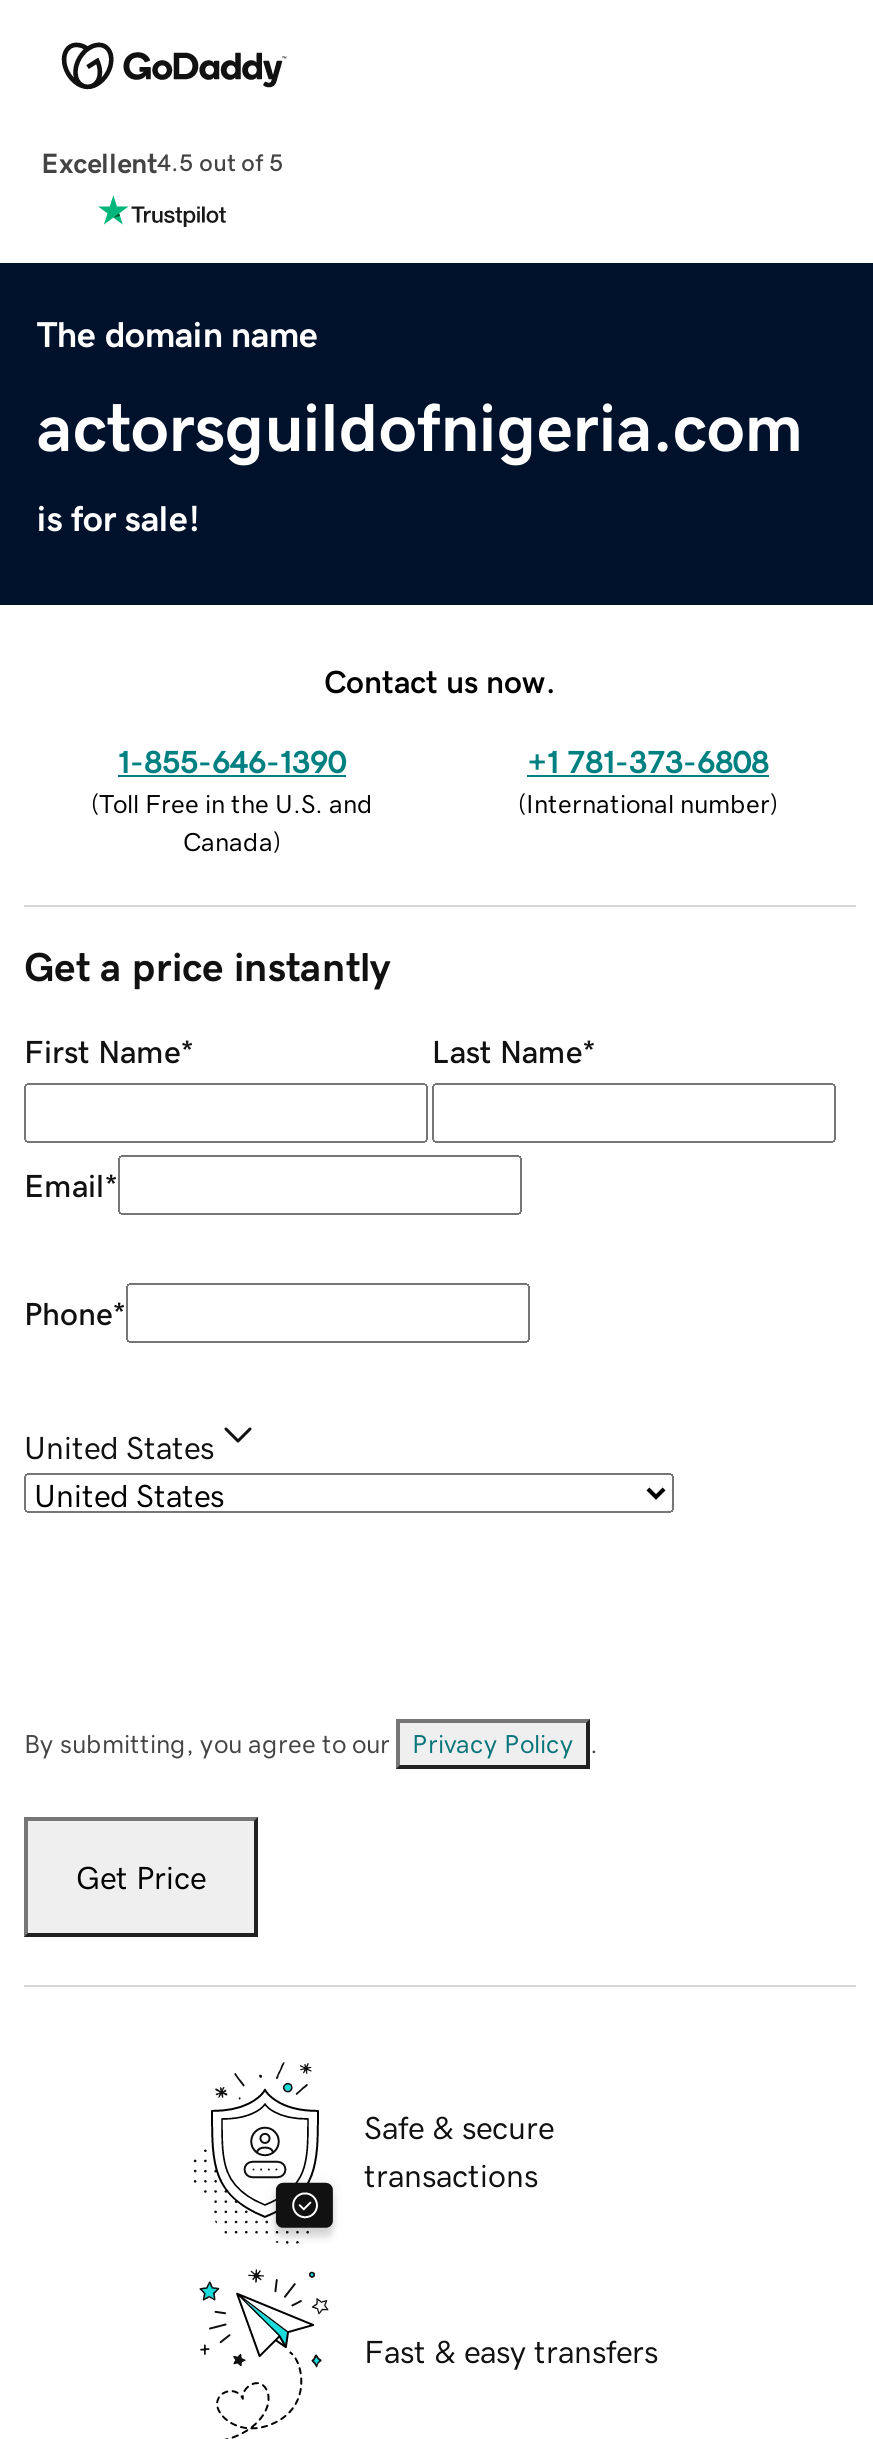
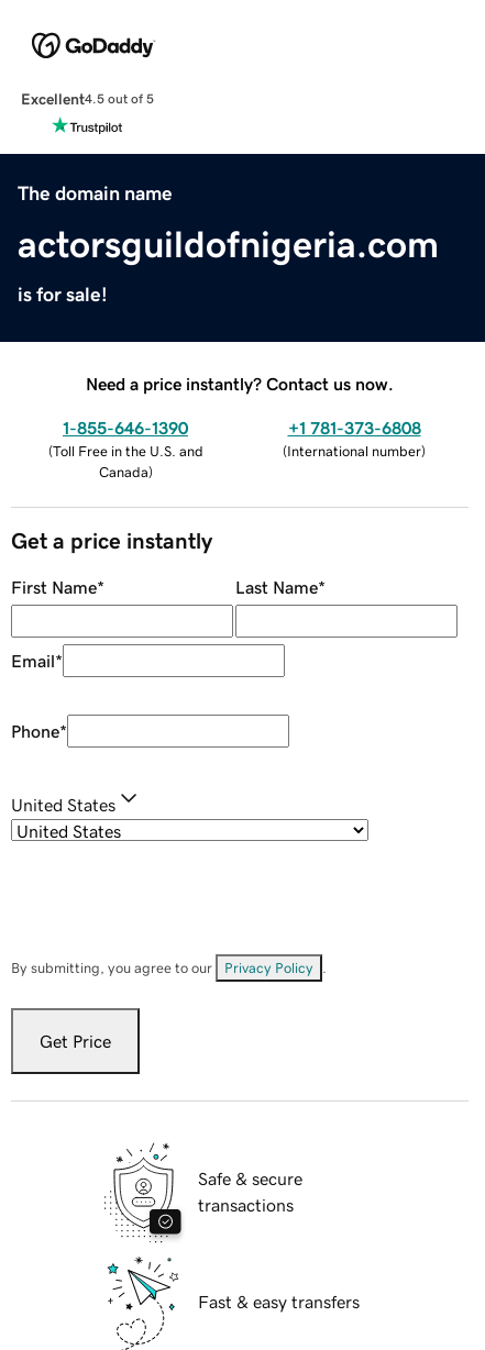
[324,664,556,696] Contact us now. -> [86,374,394,392] Need a price instantly? Contact us now.

